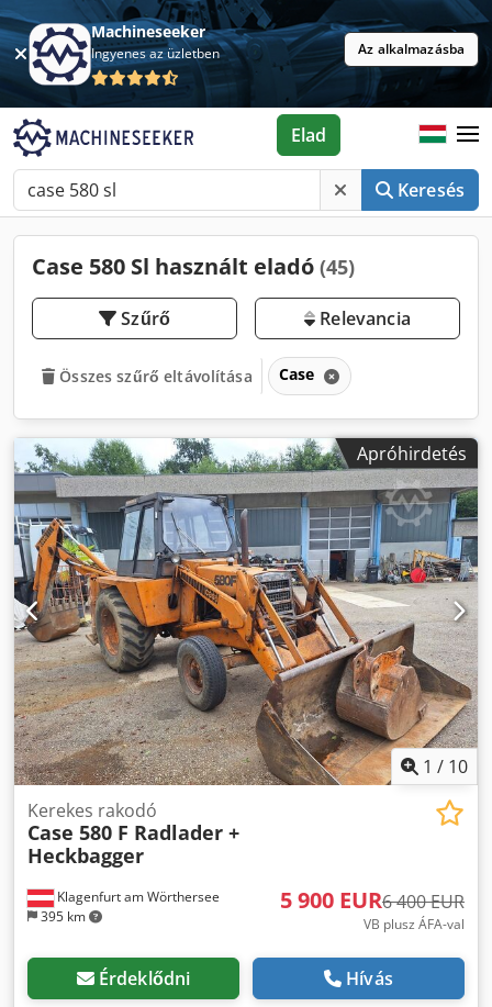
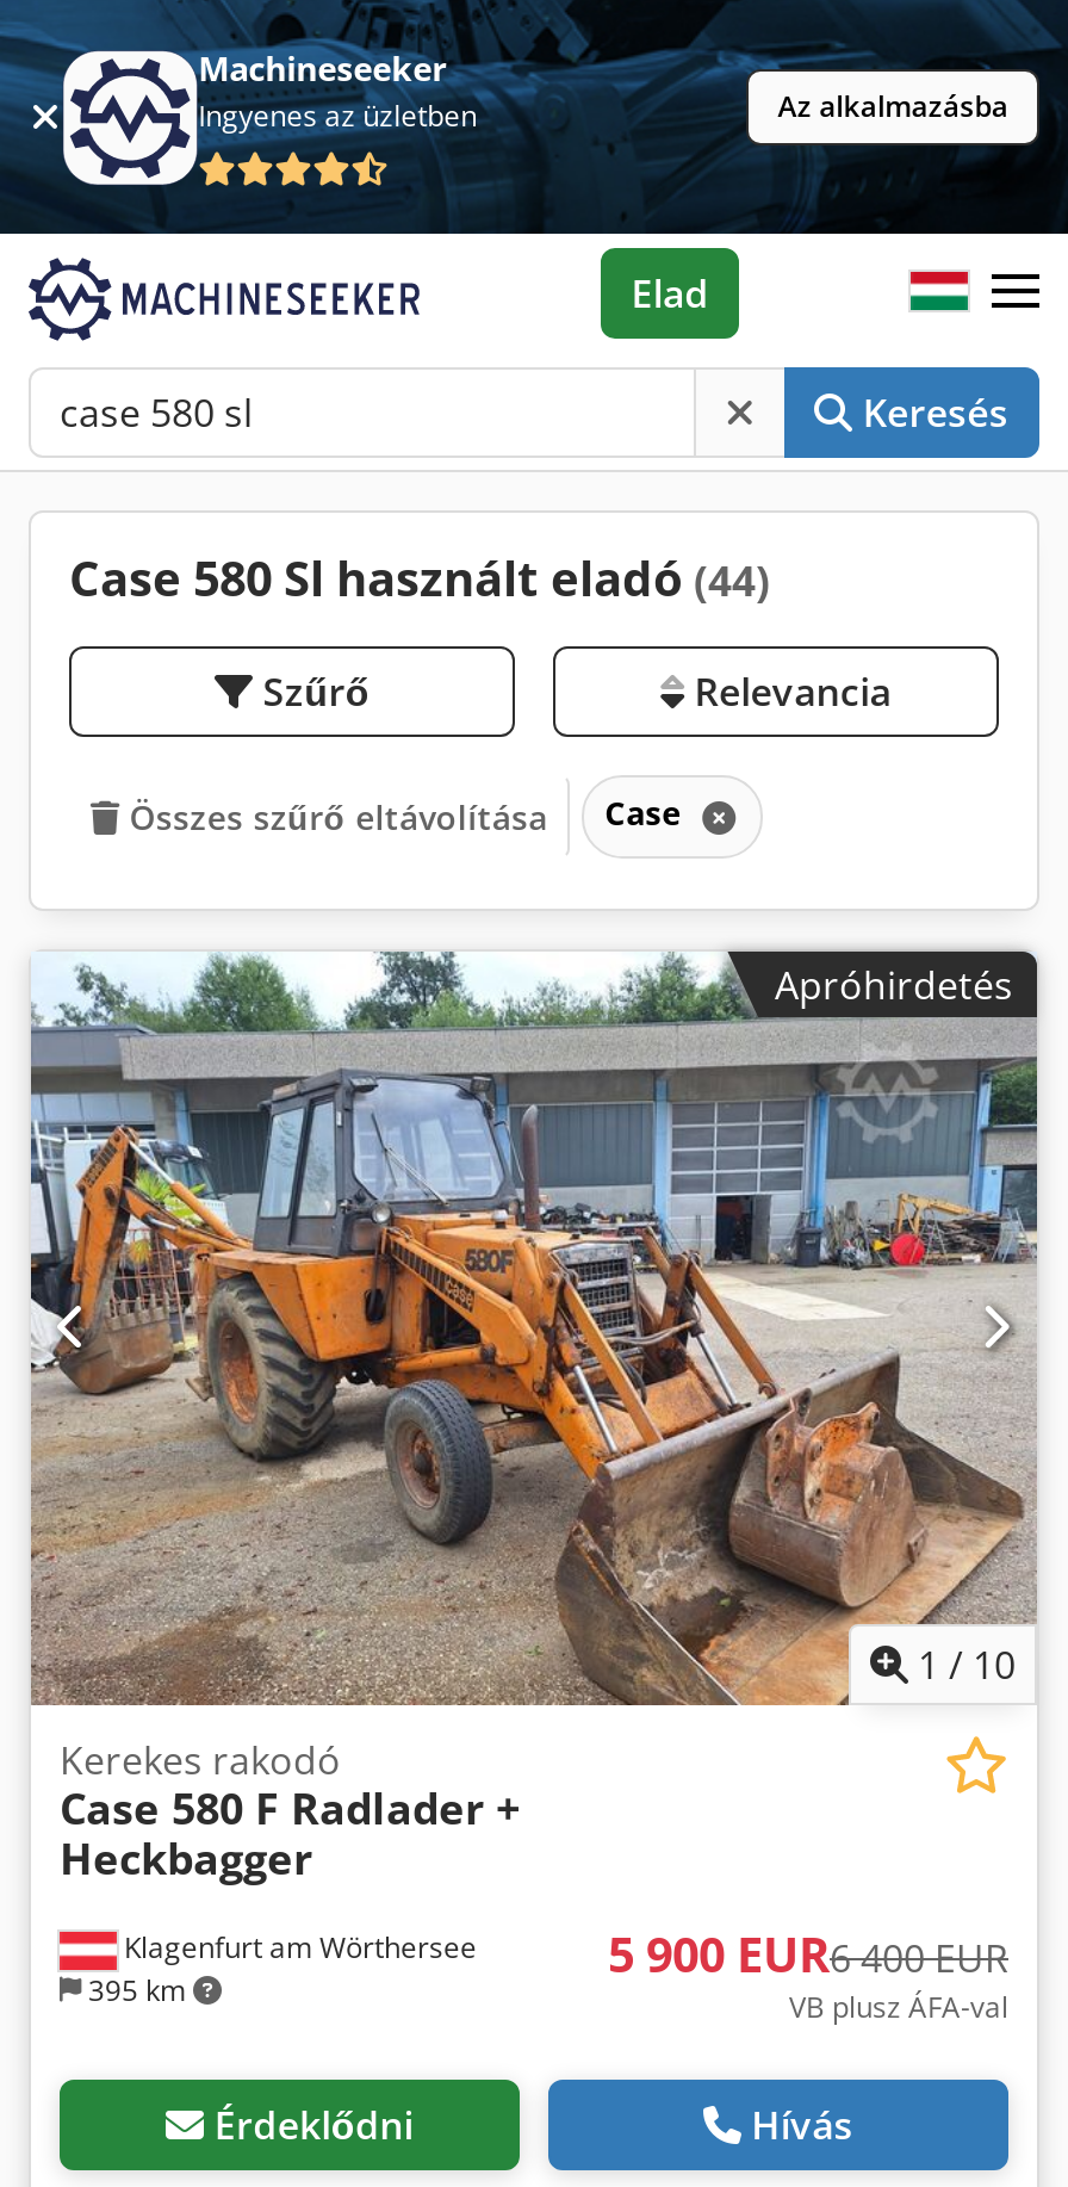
[32,251,355,281] Case 580 Sl használt eladó (45) -> [69,546,770,611] Case 580 Sl használt eladó (44)

